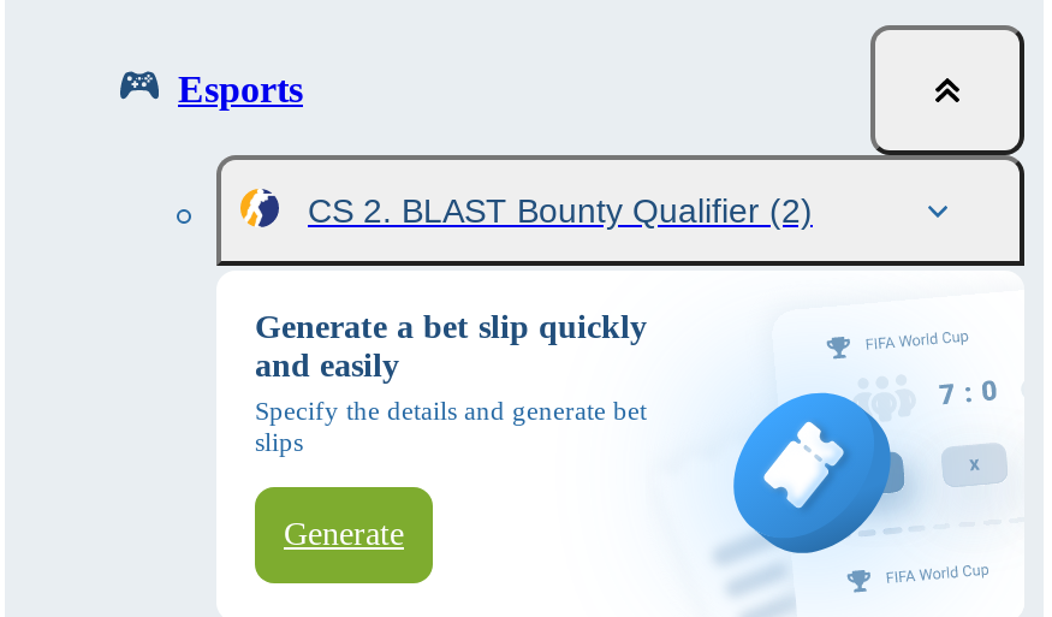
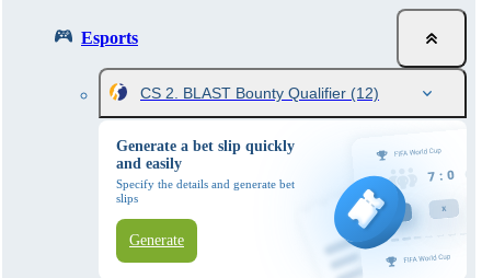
[308,191,813,230] CS 2. BLAST Bounty Qualifier (2) -> [140,84,379,102] CS 2. BLAST Bounty Qualifier (12)

